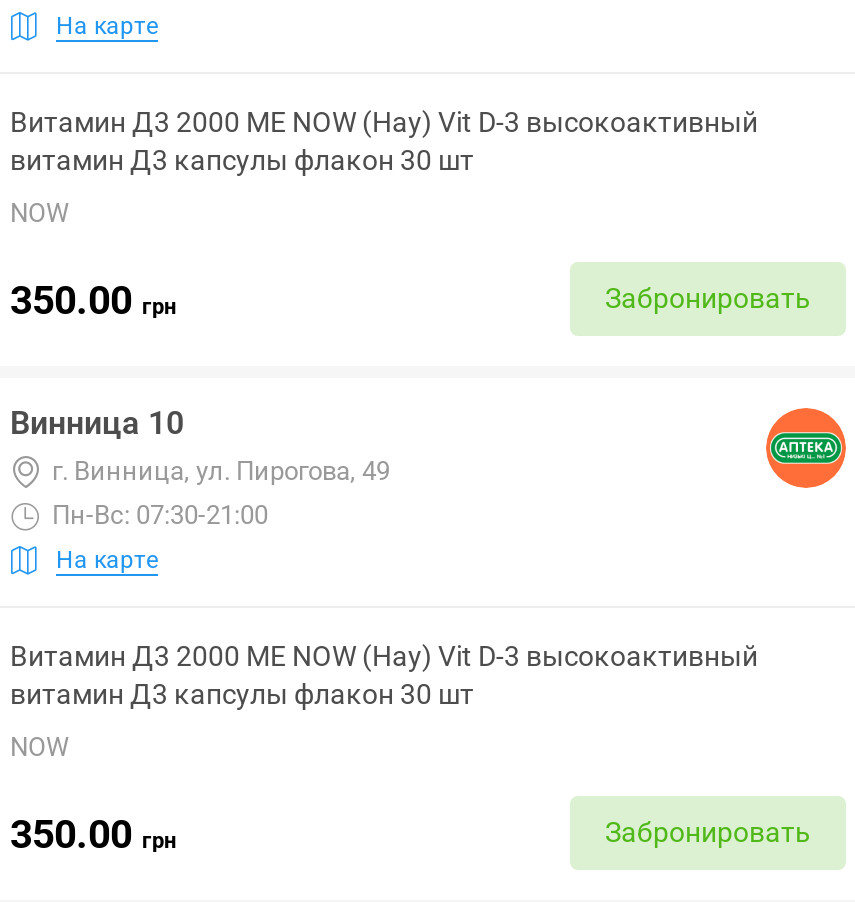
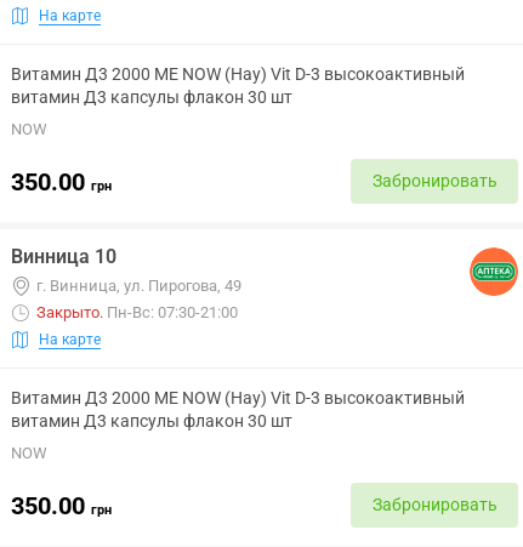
[52,500,268,530] Пн-Вс: 07:30-21:00 -> [36,303,238,321] Закрыто. Пн-Вс: 07:30-21:00

